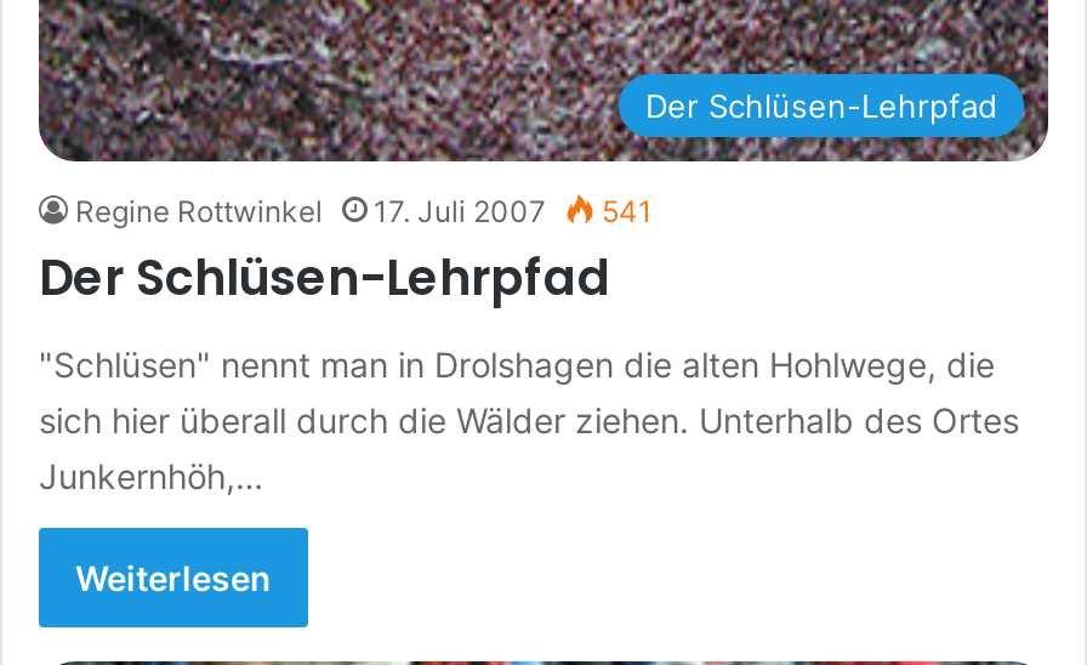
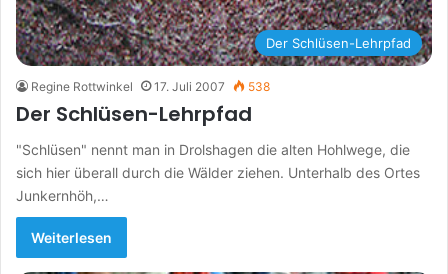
[75,192,653,229] Regine Rottwinkel 17. Juli 2007 541 -> [31,79,270,94] Regine Rottwinkel 17. Juli 2007 538

